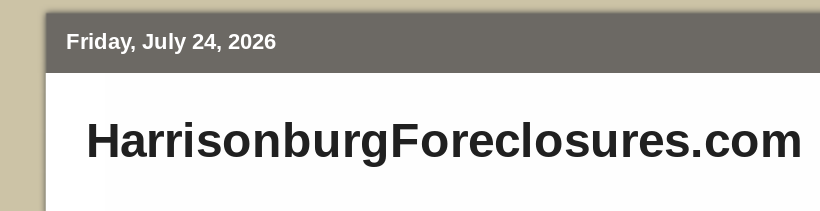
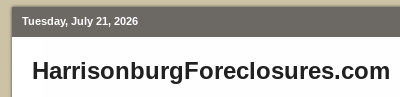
[66,29,276,53] Friday, July 24, 2026 -> [22,15,138,27] Tuesday, July 21, 2026

